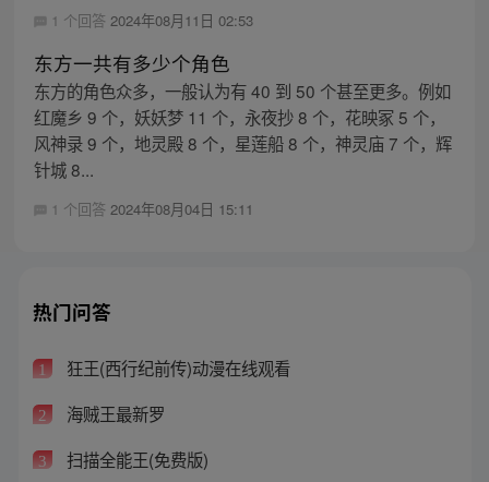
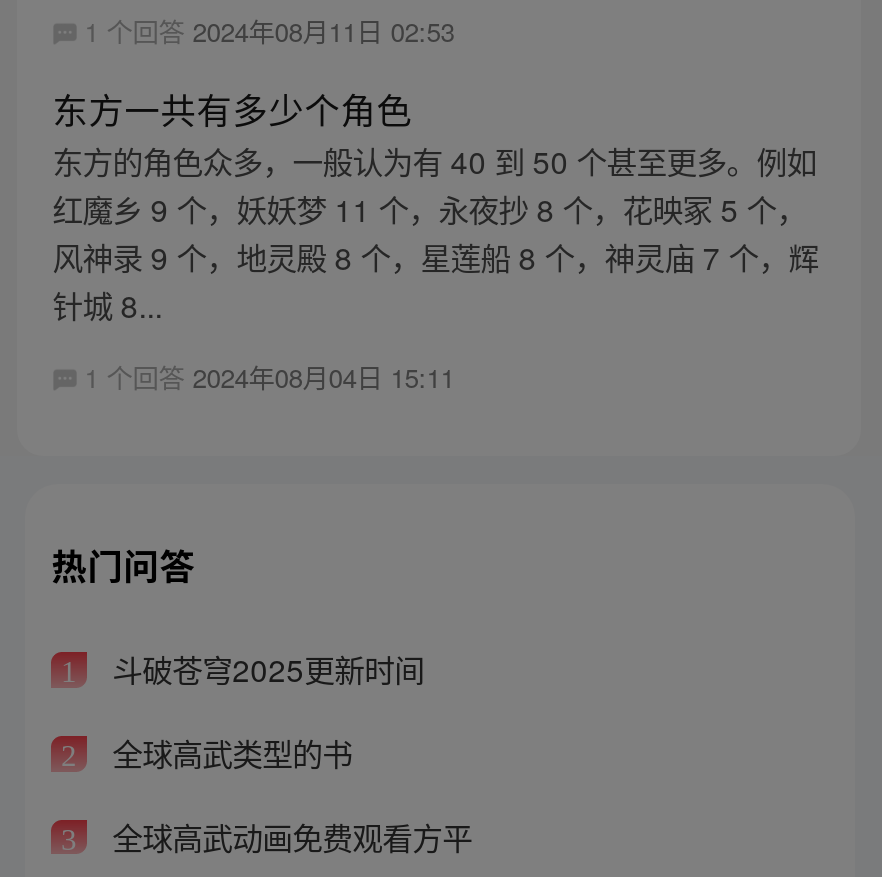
[62,356,290,380] 狂王(西行纪前传)动漫在线观看 -> [104,647,424,691] 斗破苍穹2025更新时间
[62,401,164,425] 海贼王最新罗 -> [104,730,352,774] 全球高武类型的书
[62,447,208,471] 扫描全能王(免费版) -> [104,813,472,857] 全球高武动画免费观看方平

